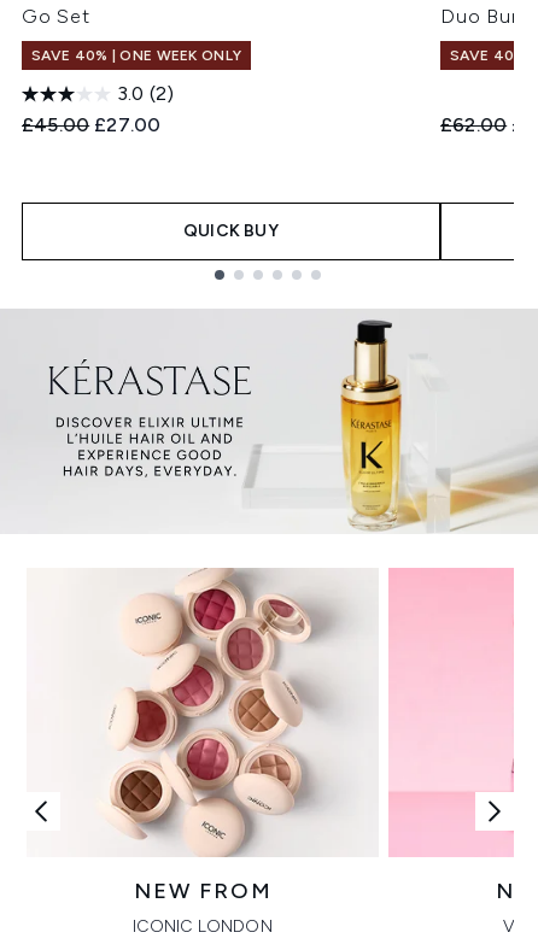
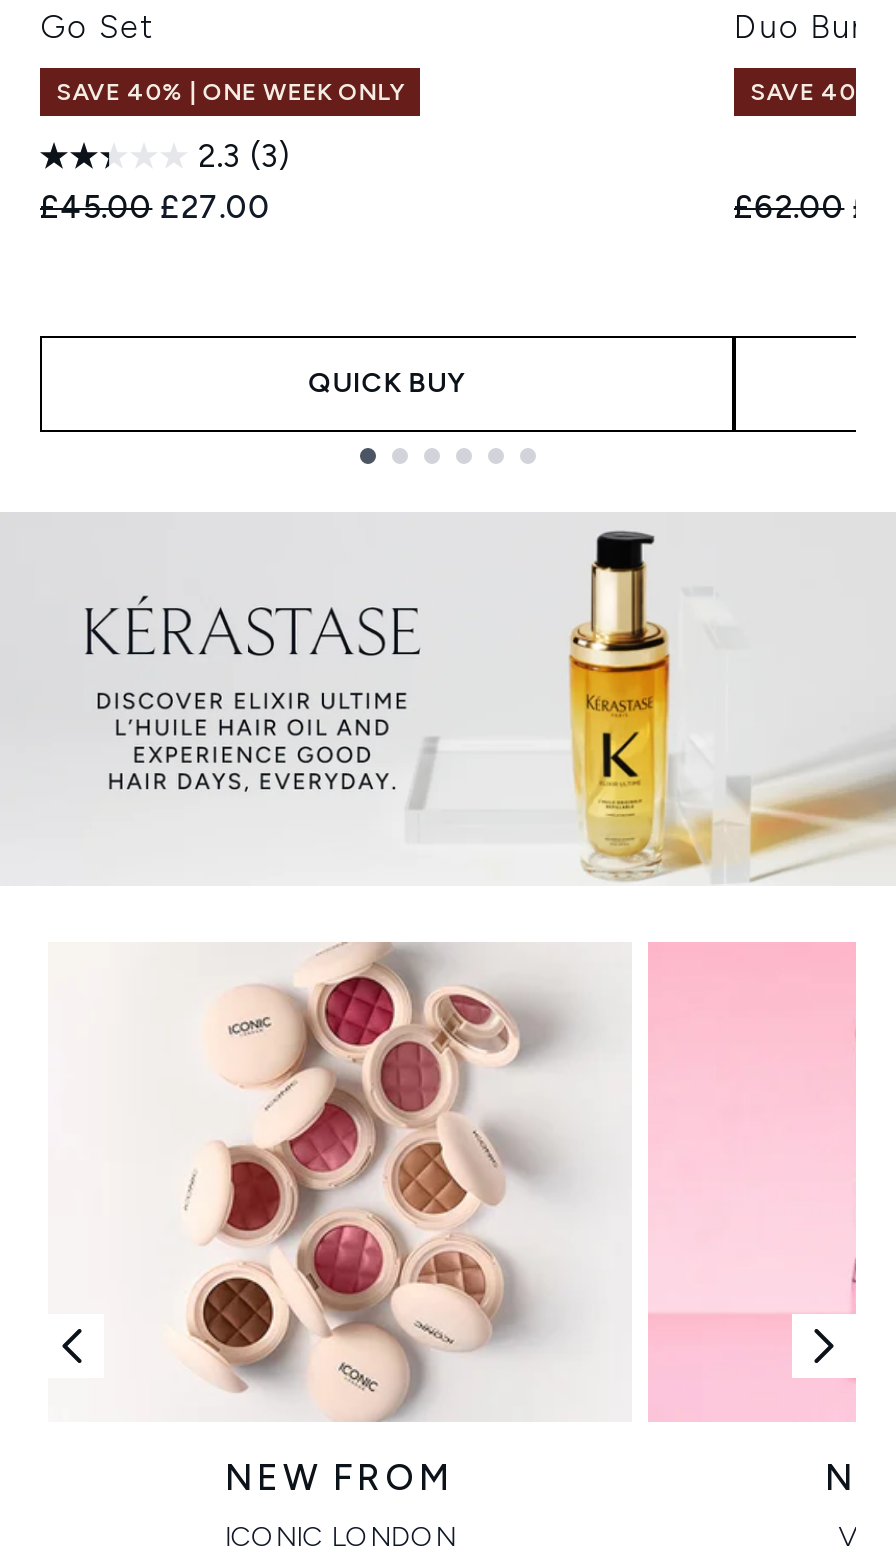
[117,82,174,105] 3.0 (2) -> [198,136,290,174] 2.3 (3)

